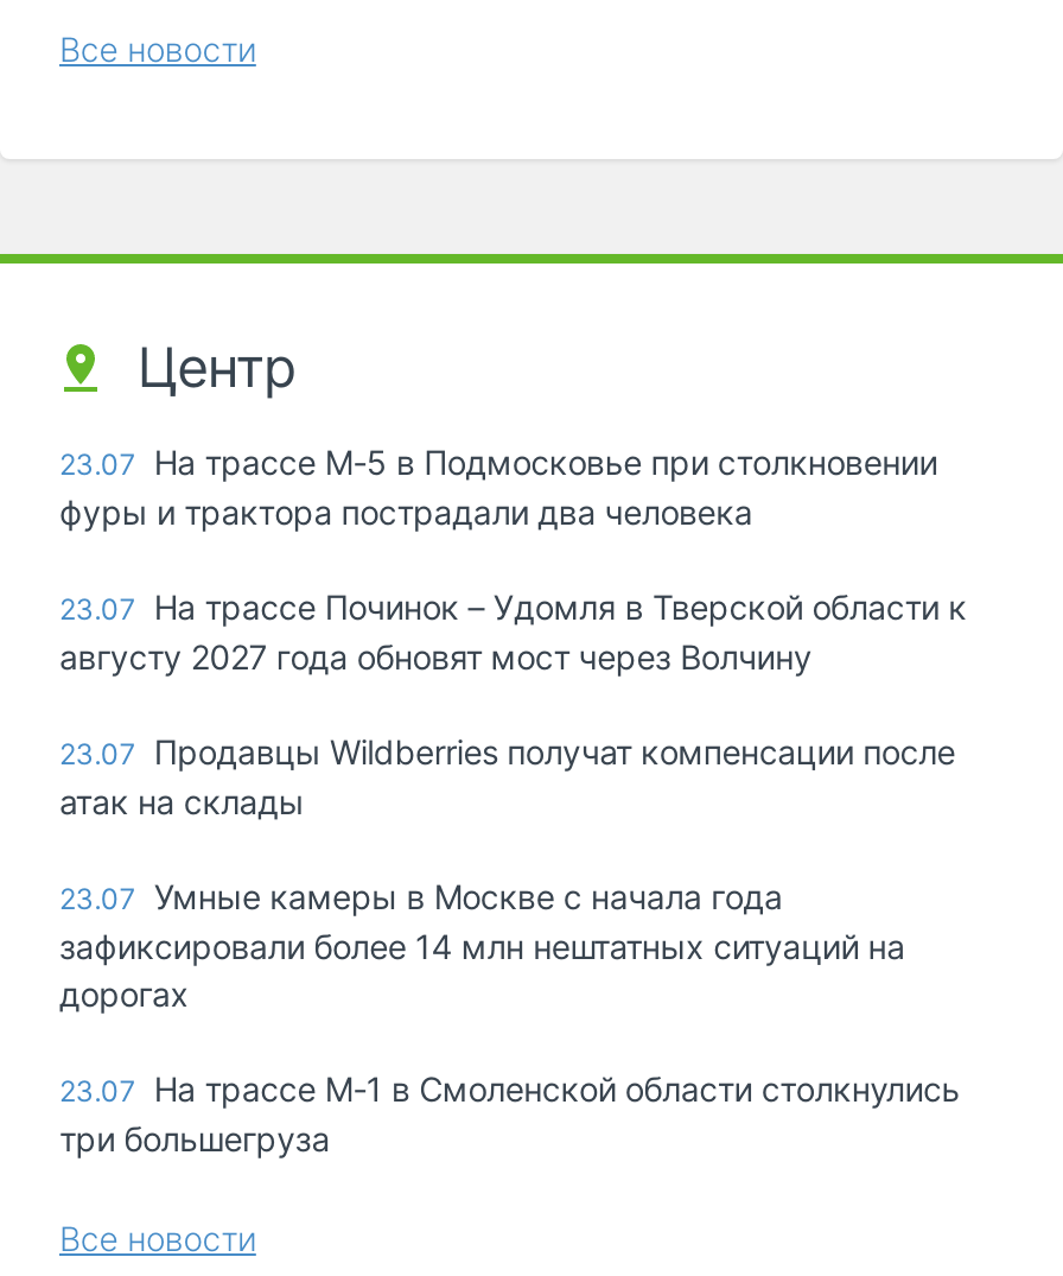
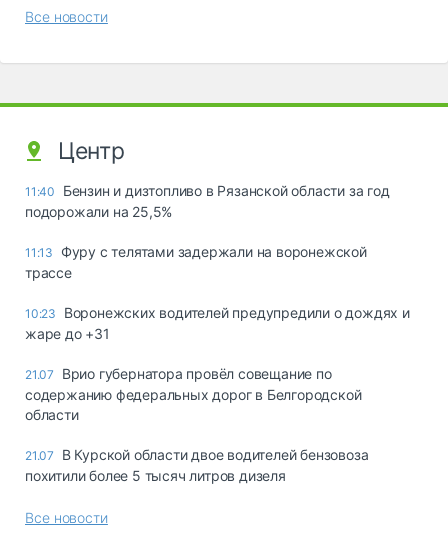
[59,442,937,532] 23.07 На трассе М-5 в Подмосковье при столкновении | фуры и трактора пострадали два человека -> [25,182,390,220] 11:40 Бензин и дизтопливо в Рязанской области за год | подорожали на 25,5%
[59,587,967,677] 23.07 На трассе Починок – Удомля в Тверской области к | августу 2027 года обновят мост через Волчину -> [25,243,367,281] 11:13 Фуру с телятами задержали на воронежской | трассе
[59,731,955,822] 23.07 Продавцы Wildberries получат компенсации после | атак на склады -> [25,304,410,342] 10:23 Воронежских водителей предупредили о дождях и | жаре до +31
[59,876,905,1014] 23.07 Умные камеры в Москве с начала года | зафиксировали более 14 млн нештатных ситуаций на | дорогах -> [25,365,361,423] 21.07 Врио губернатора провёл совещание по | содержанию федеральных дорог в Белгородской | области
[59,1069,960,1159] 23.07 На трассе М-1 в Смоленской области столкнулись | три большегруза -> [25,446,368,484] 21.07 В Курской области двое водителей бензовоза | похитили более 5 тысяч литров дизеля

